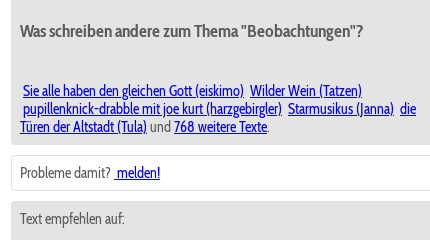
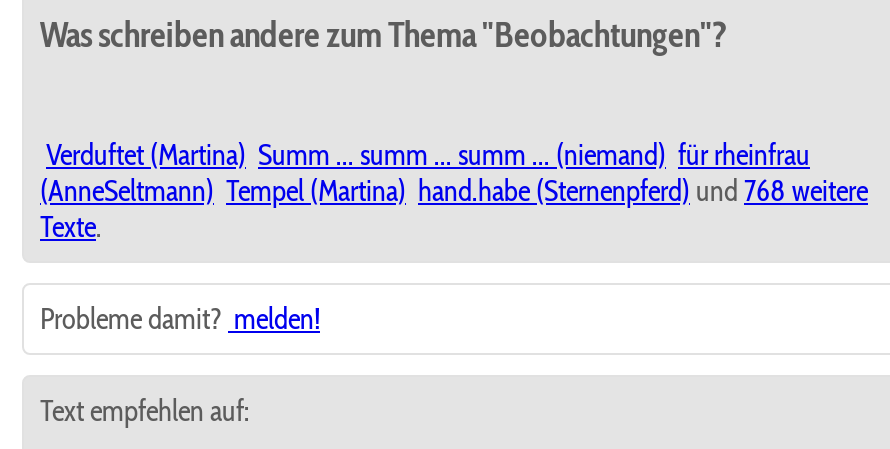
[20,82,416,136] Sie alle haben den gleichen Gott (eiskimo) Wilder Wein (Tatzen) | pupillenknick-drabble mit joe kurt (harzgebirgler) Starmusikus (Janna) die | Türen der Altstadt (Tula) und 768 weitere Texte. -> [40,138,868,246] Verduftet (Martina) Summ ... summ ... summ ... (niemand) für rheinfrau | (AnneSeltmann) Tempel (Martina) hand.habe (Sternenpferd) und 768 weitere | Texte.

